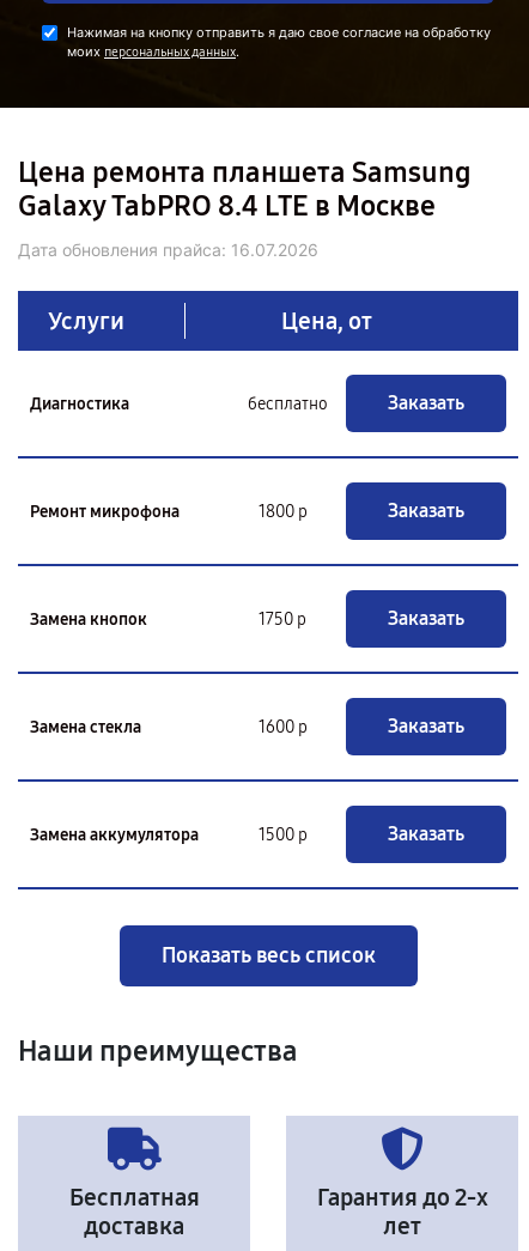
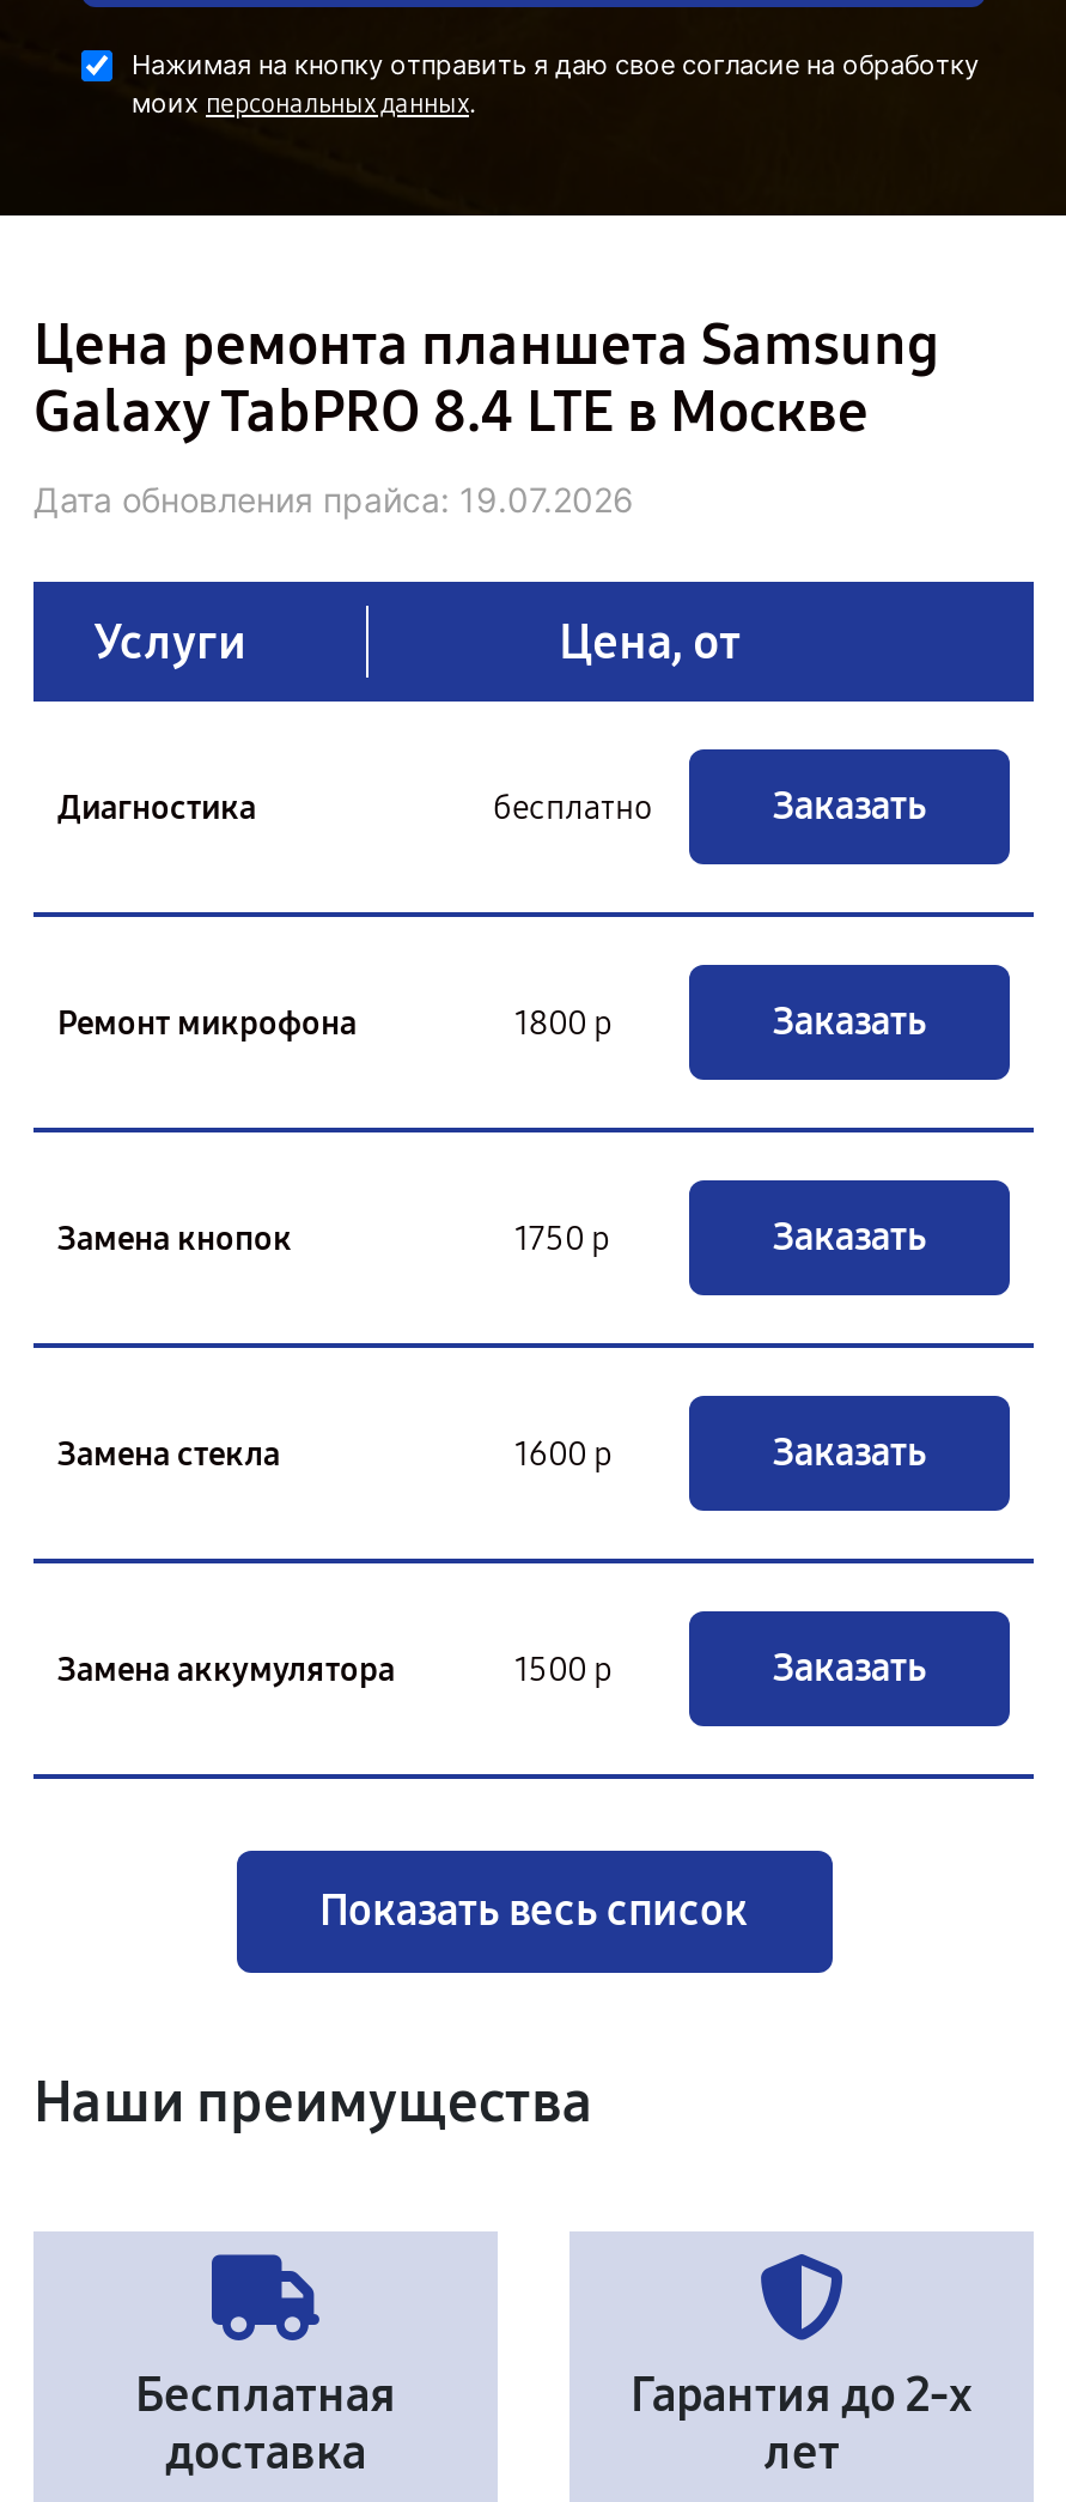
[18,239,318,260] Дата обновления прайса: 16.07.2026 -> [33,479,634,520] Дата обновления прайса: 19.07.2026

